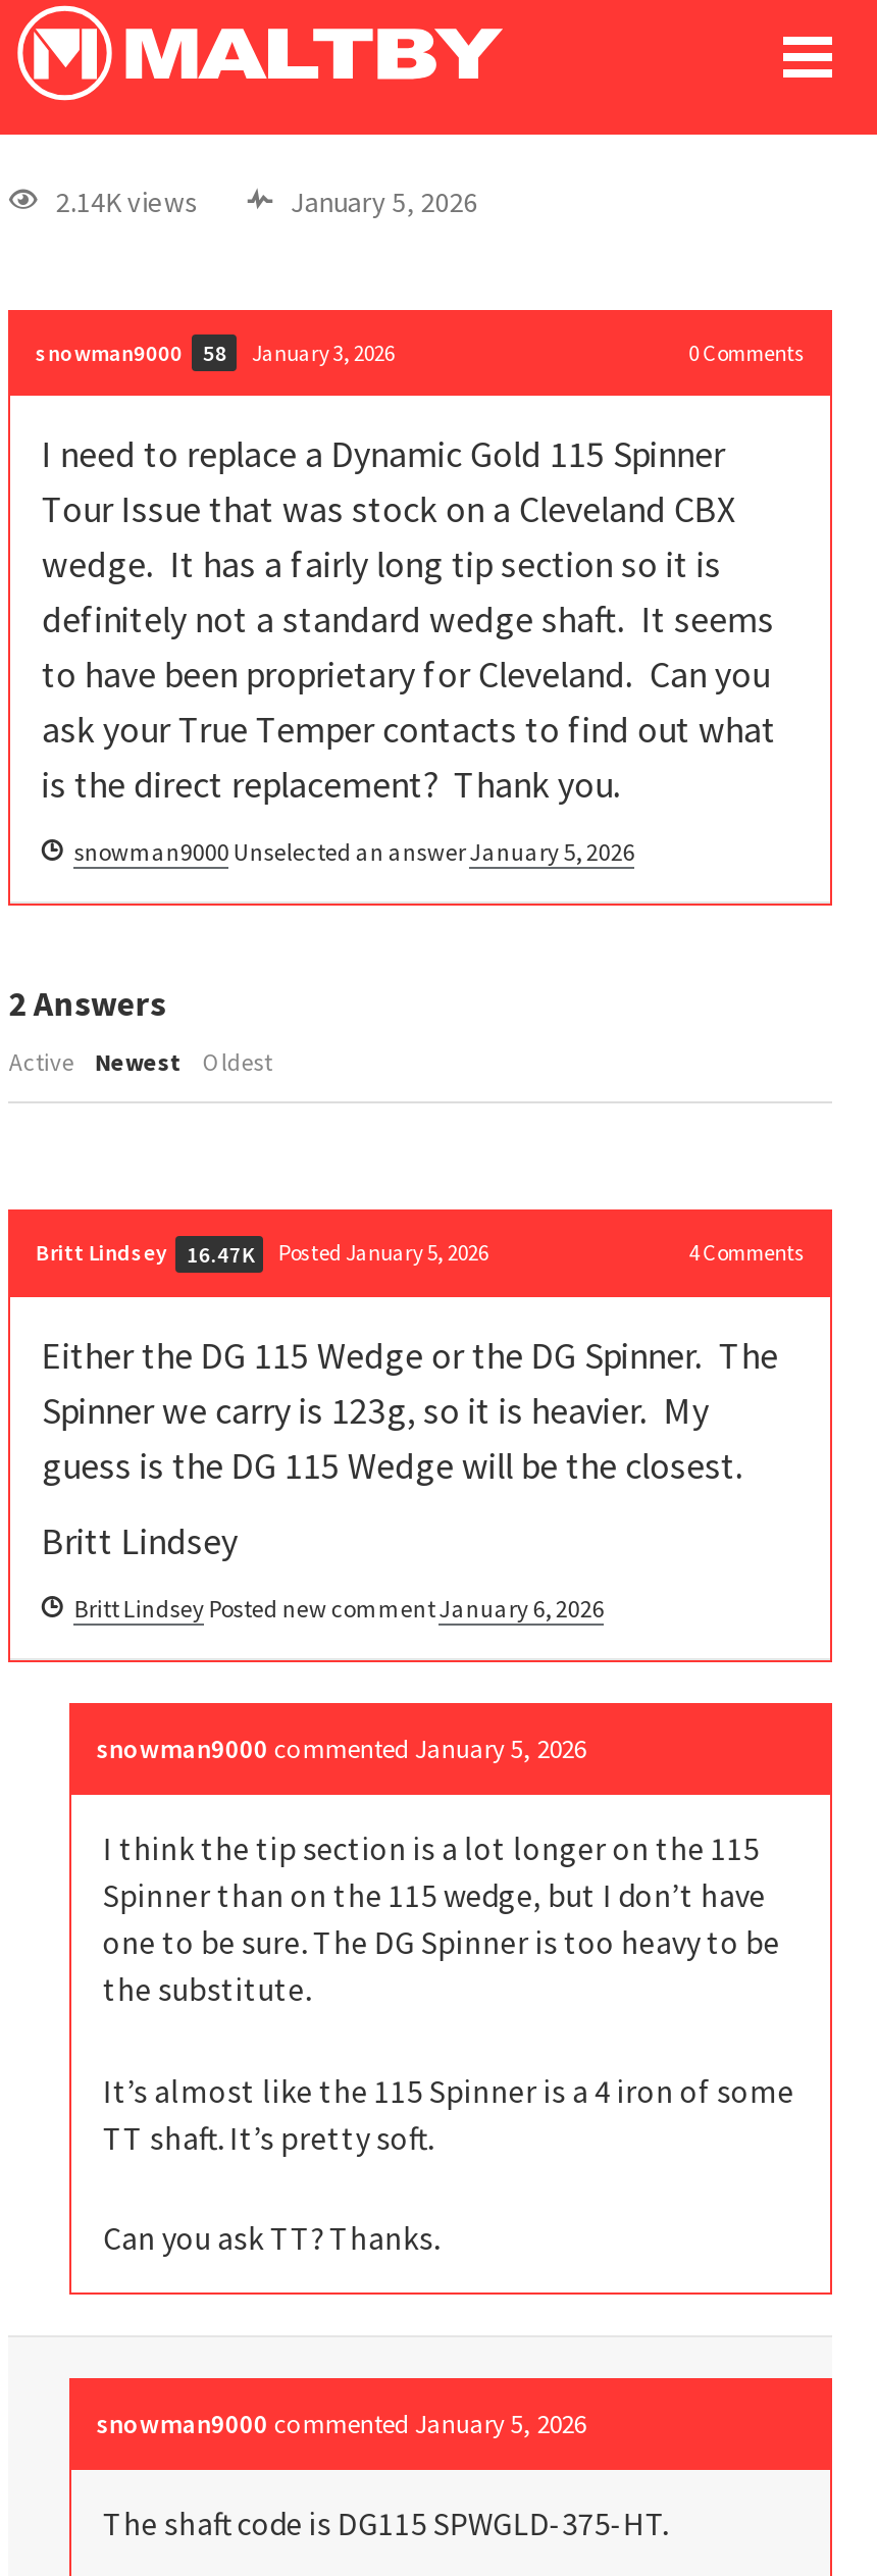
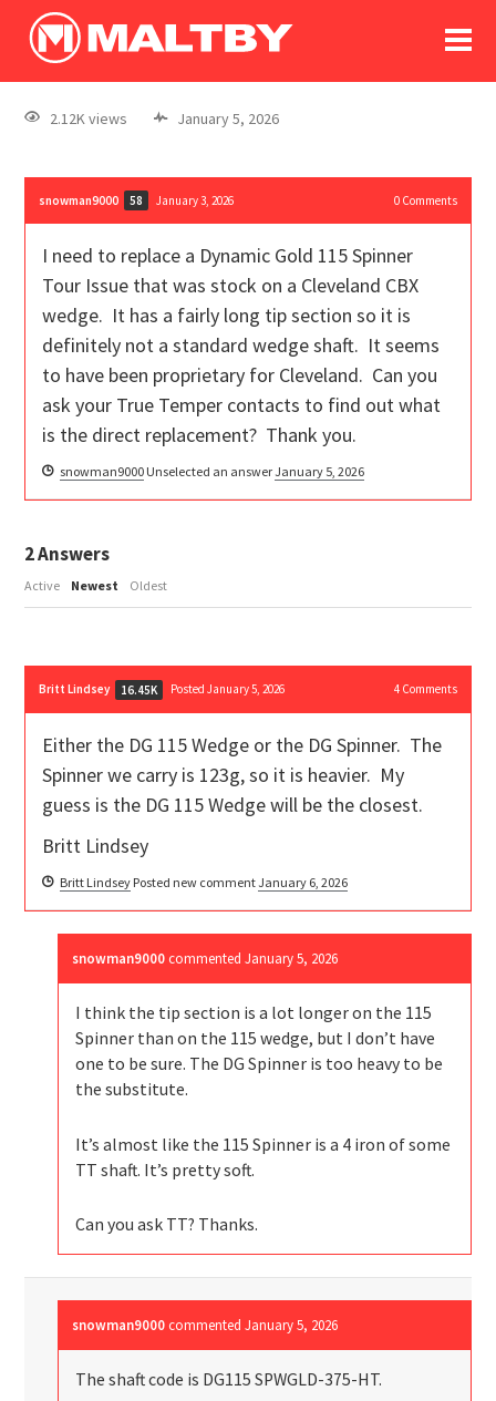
[56,183,199,219] 2.14K views -> [50,108,128,128] 2.12K views
[35,1239,488,1269] Britt Lindsey 16.47K Posted January 5, 2026 -> [39,682,285,698] Britt Lindsey 16.45K Posted January 5, 2026

